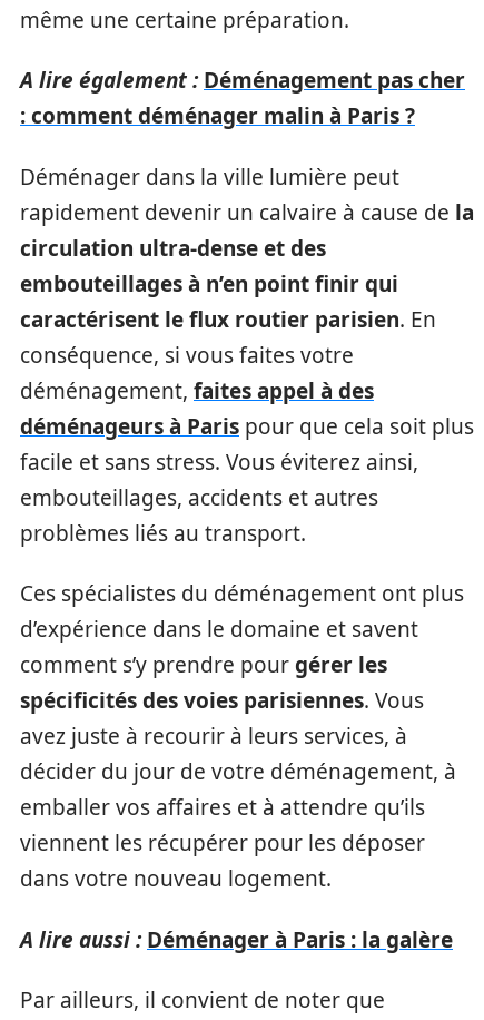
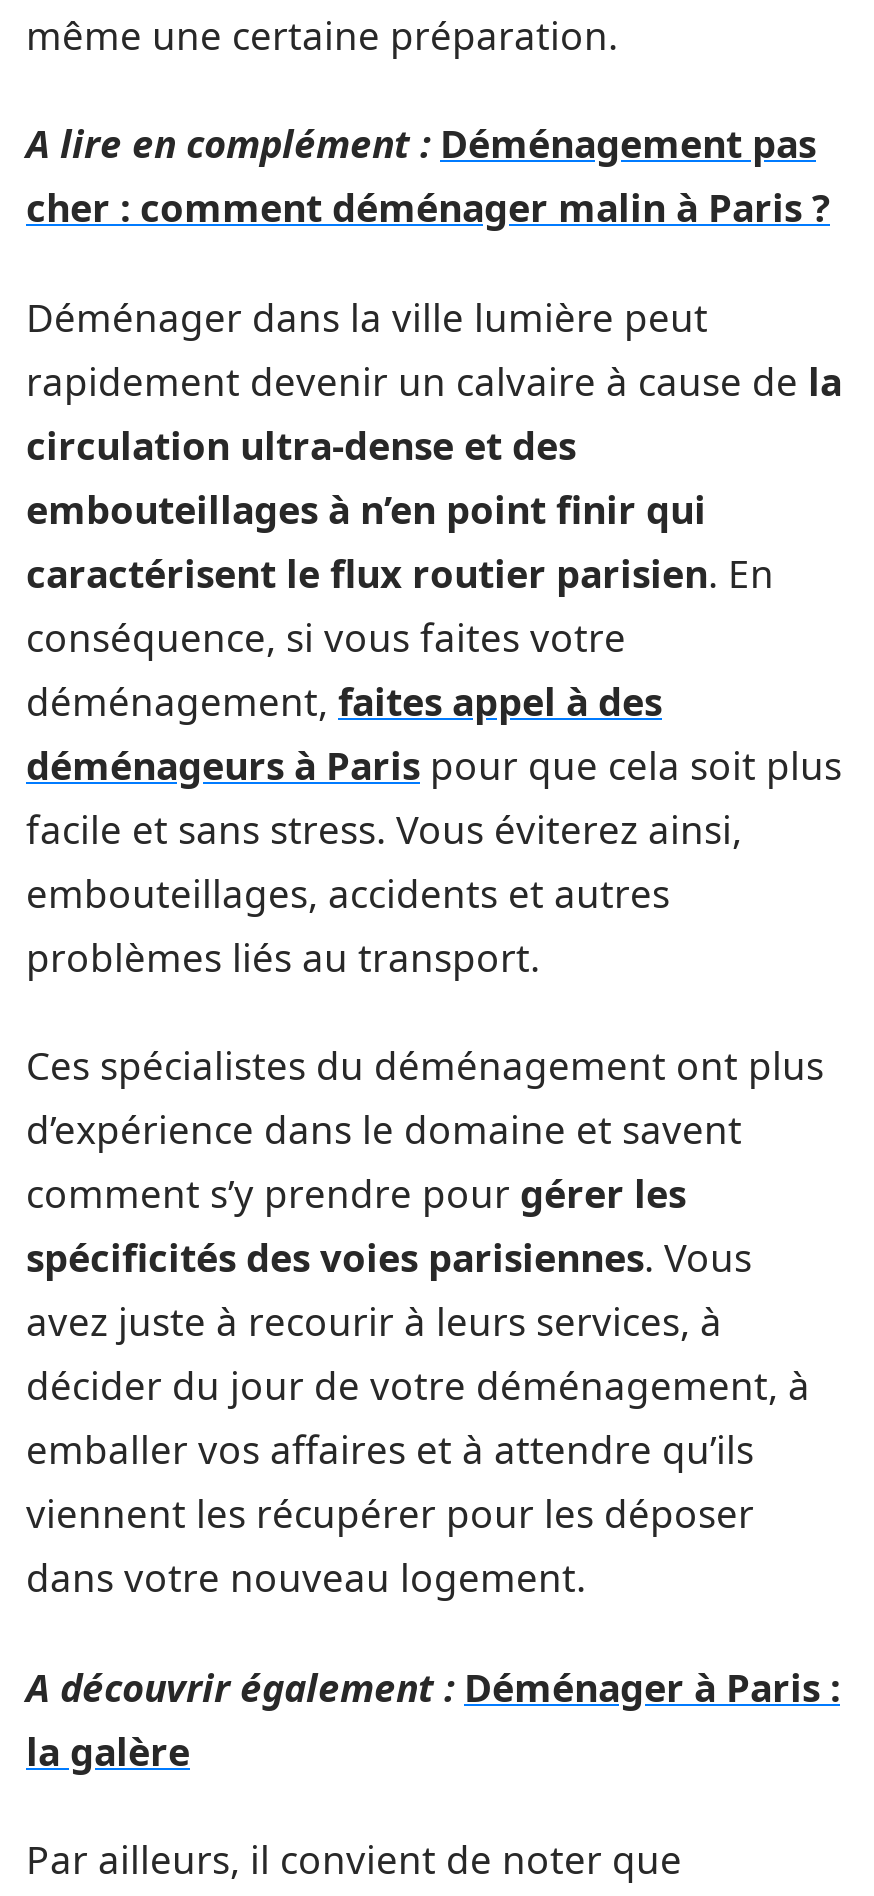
[20,66,465,130] A lire également : Déménagement pas cher | : comment déménager malin à Paris ? -> [26,118,830,234] A lire en complément : Déménagement pas | cher : comment déménager malin à Paris ?
[20,925,453,954] A lire aussi : Déménager à Paris : la galère -> [26,1661,840,1777] A découvrir également : Déménager à Paris : | la galère

